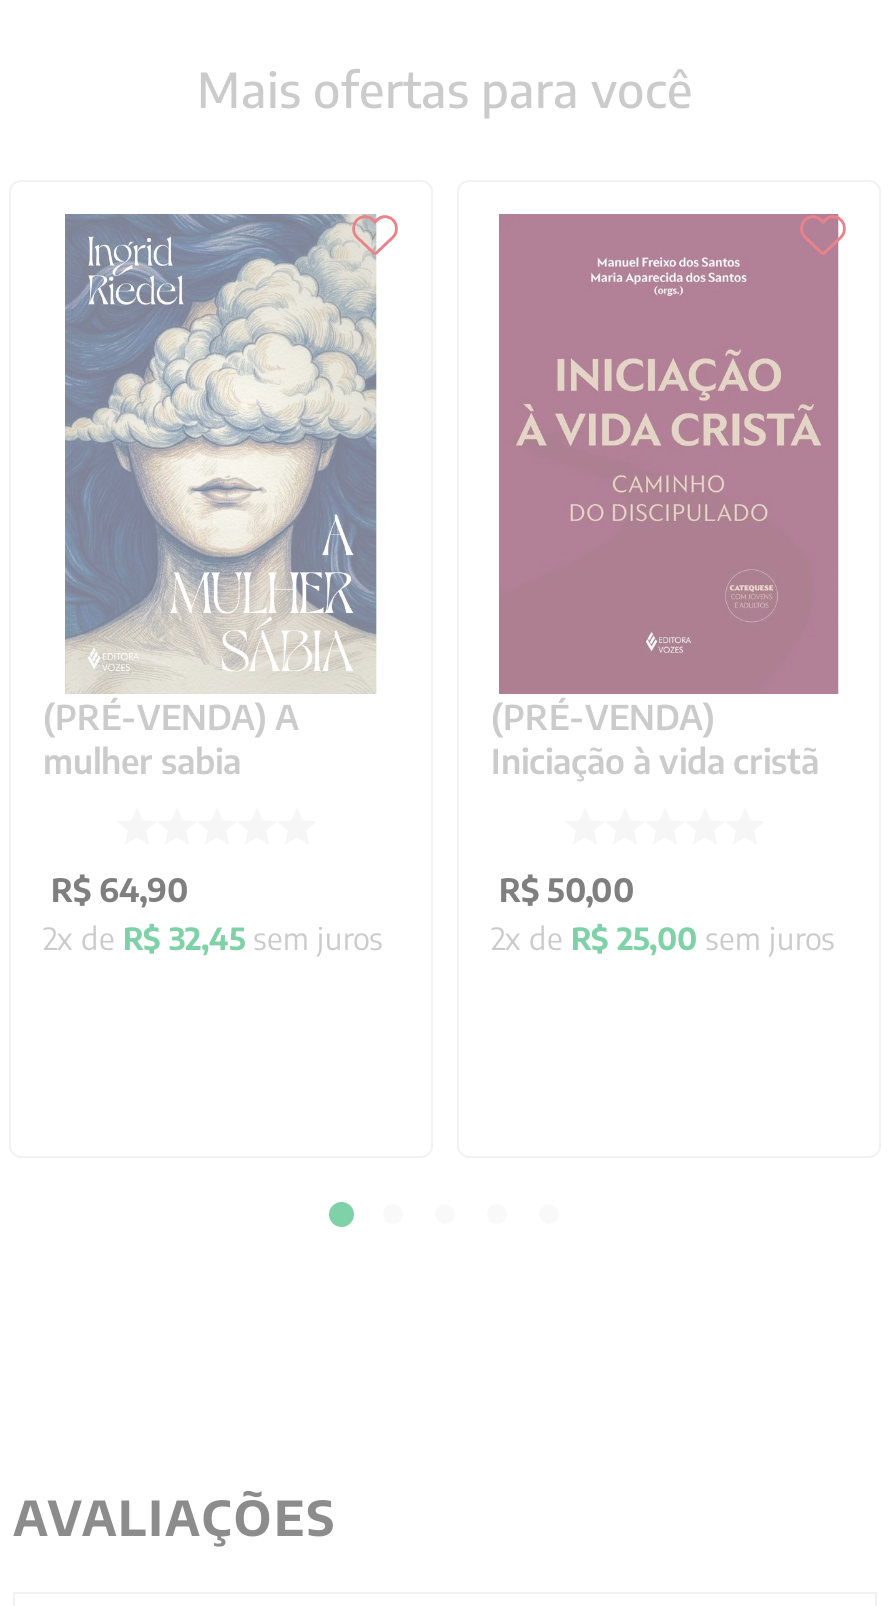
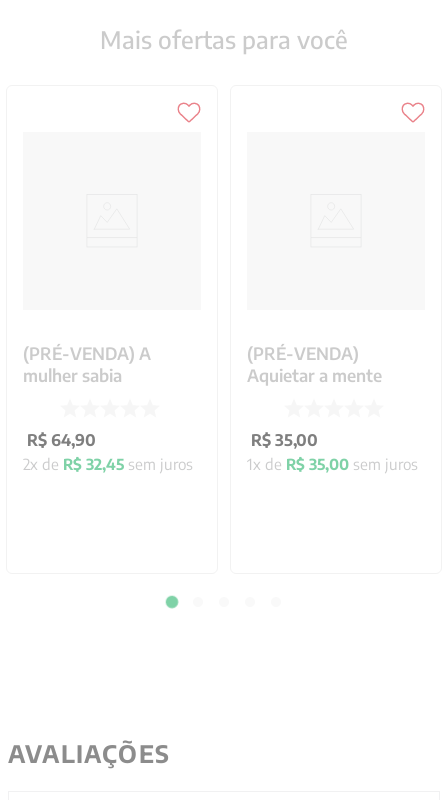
[63,212,379,694] [image] -> none
[497,212,841,696] [image] -> none
[491,738,819,782] Iniciação à vida cristã -> [247,364,382,386] Aquietar a mente
[491,870,835,956] R$ 50,00 | 2x de R$ 25,00 sem juros -> [247,430,418,473] R$ 35,00 | 1x de R$ 35,00 sem juros

